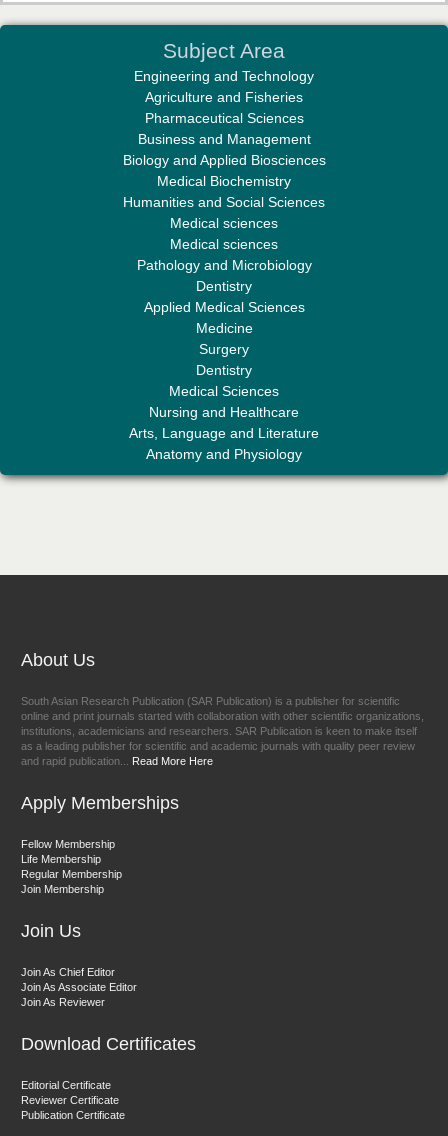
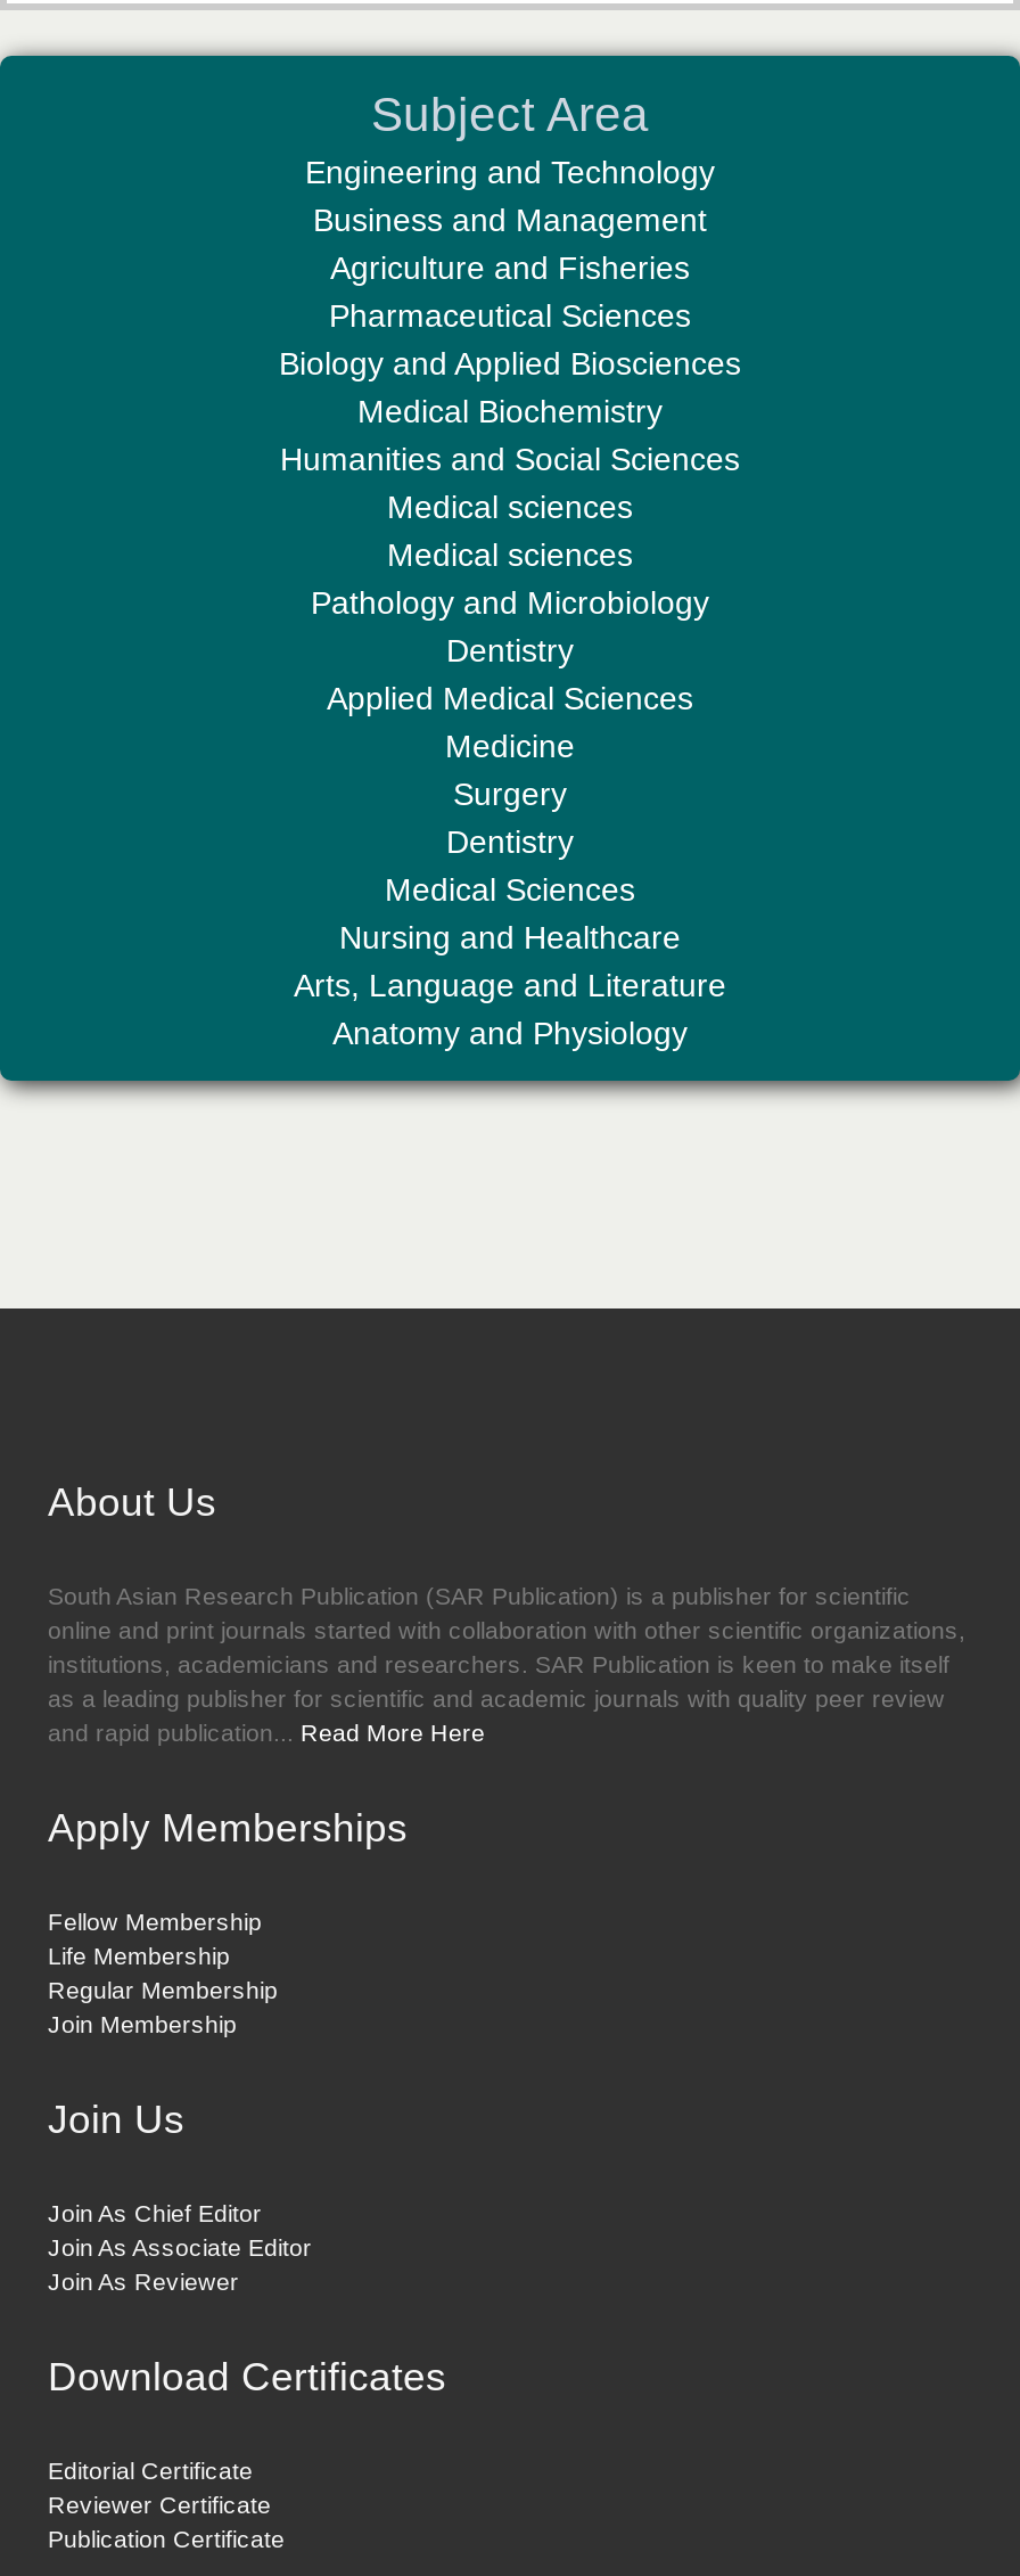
moved [144,88,303,125] -> [329,248,691,333]: Agriculture and Fisheries | Pharmaceutical Sciences
moved [137,130,310,146] -> [313,200,707,237]: Business and Management

